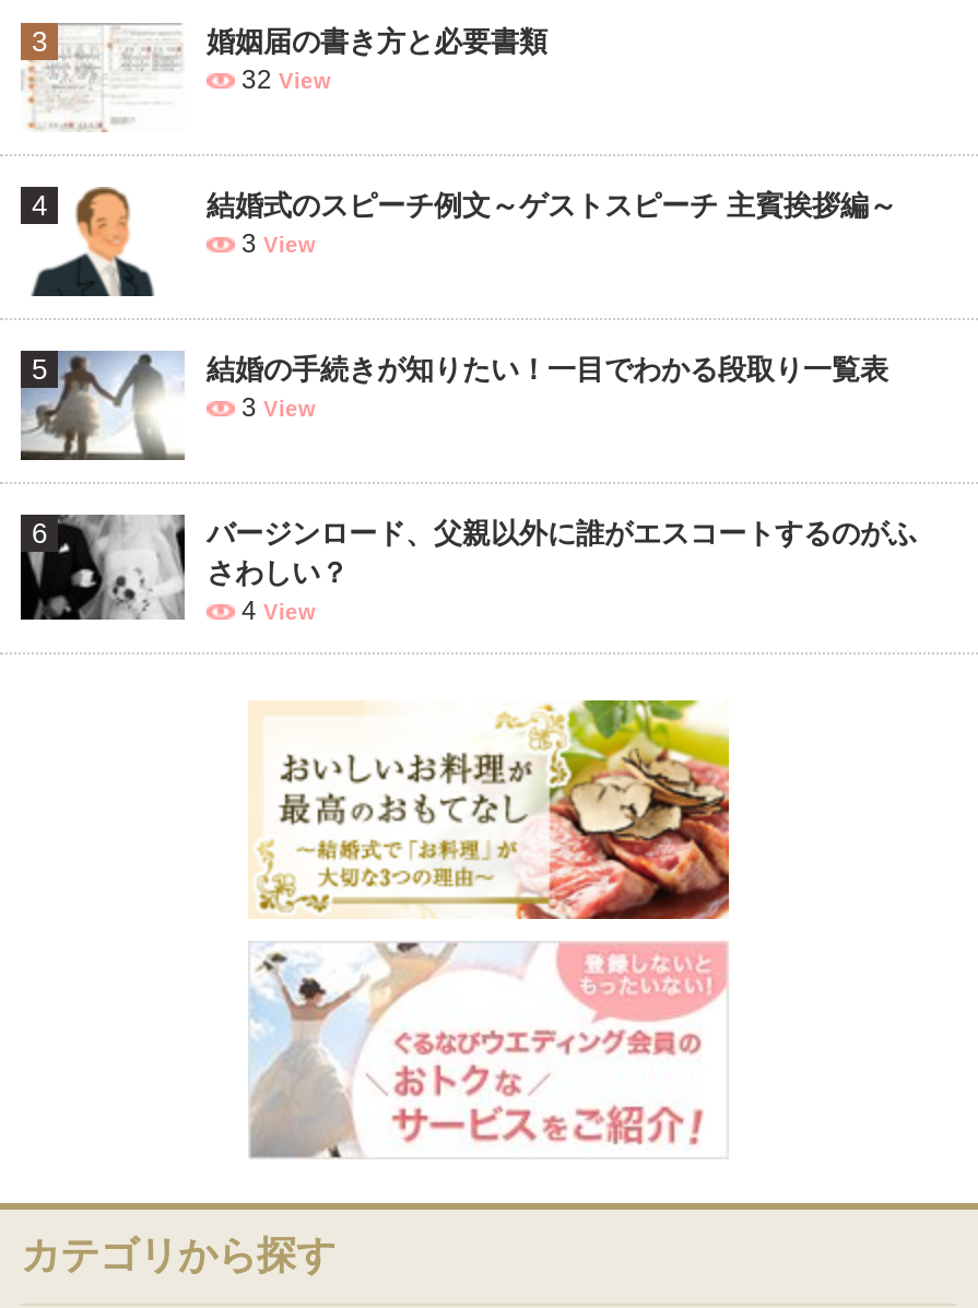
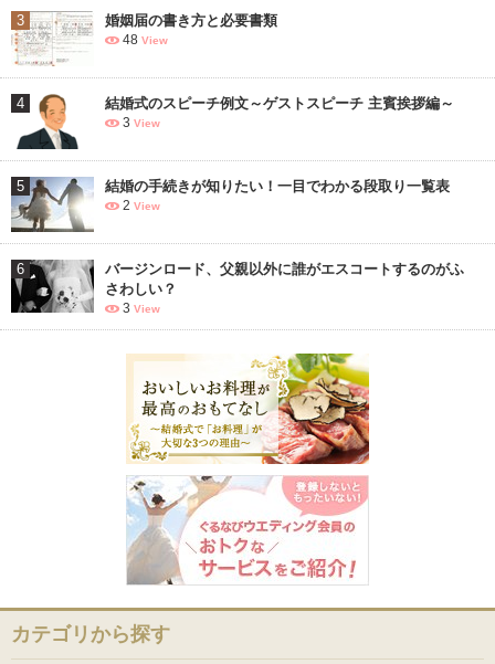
[241,65,331,96] 32 View -> [123,32,168,48] 48 View
[241,393,316,424] 3 View -> [123,198,160,214] 2 View
[241,596,316,627] 4 View -> [123,301,160,316] 3 View

